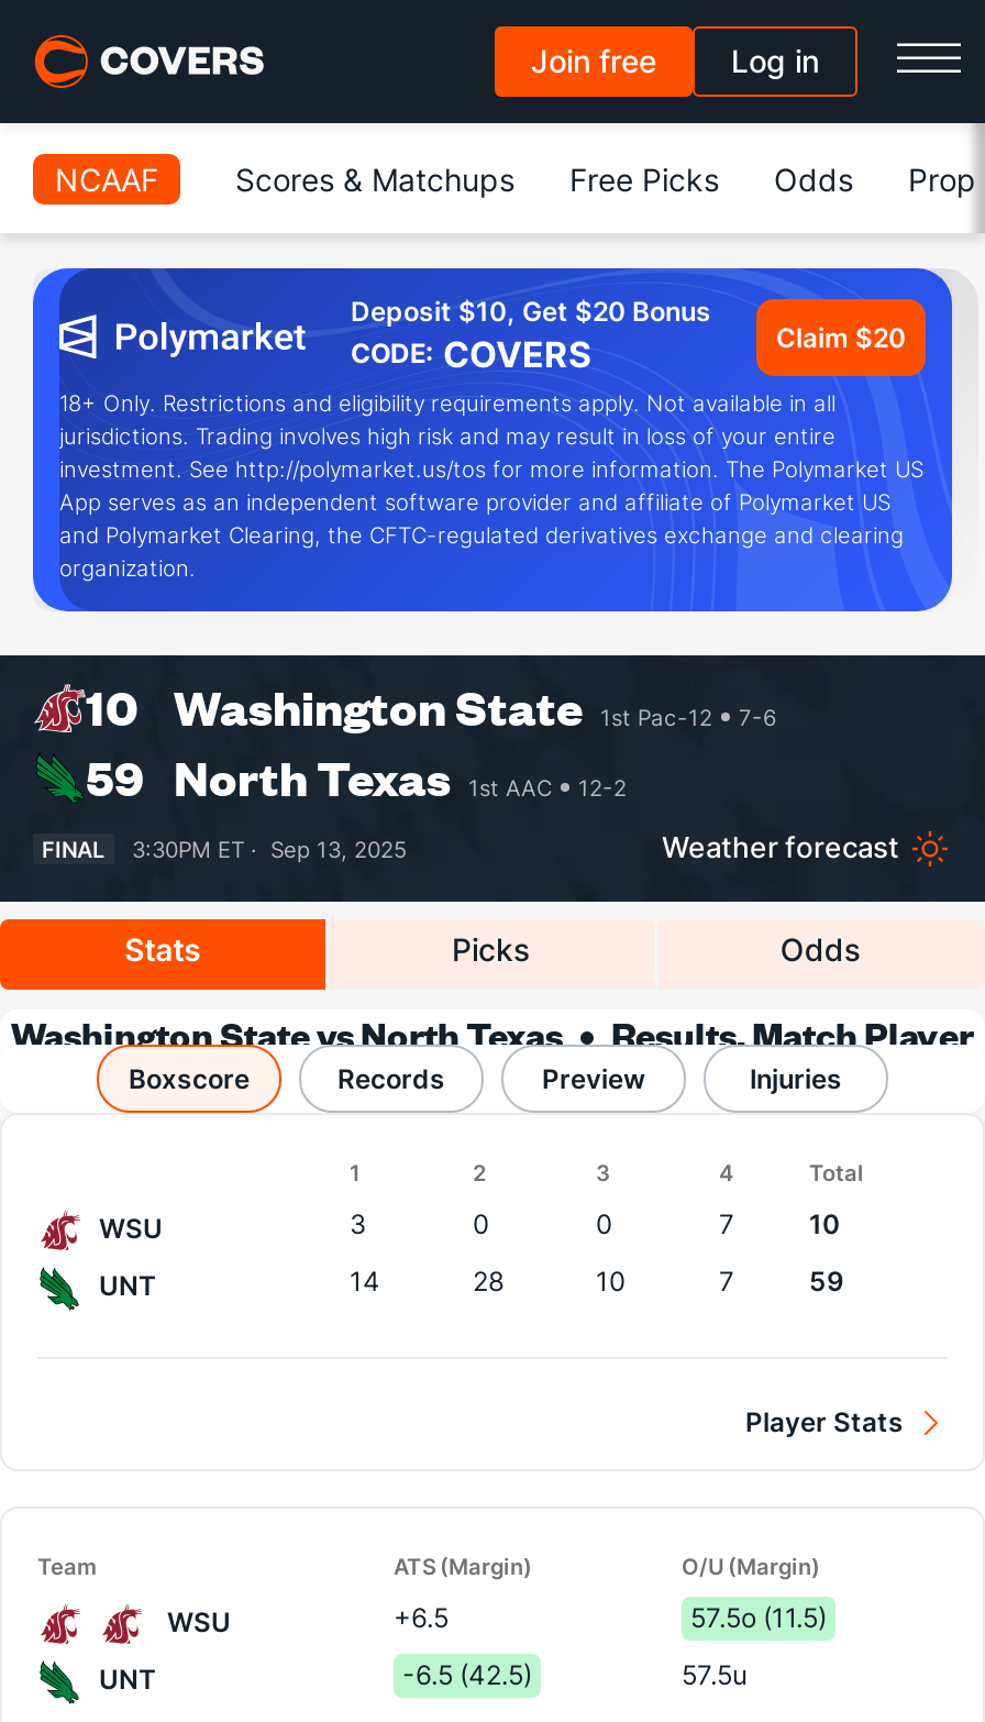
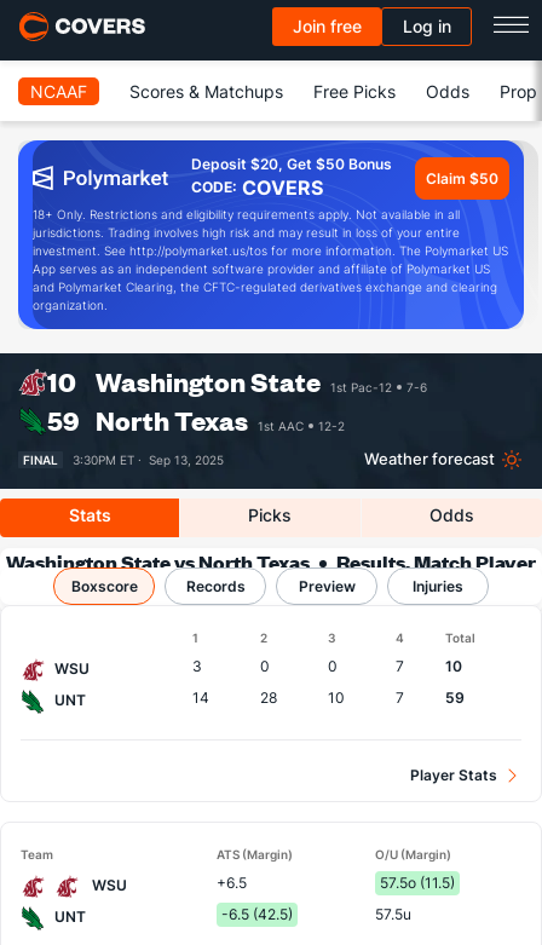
[351,295,711,328] Deposit $10, Get $20 Bonus -> [191,155,392,173] Deposit $20, Get $50 Bonus
[776,320,906,353] Claim $20 -> [426,169,498,187] Claim $50

